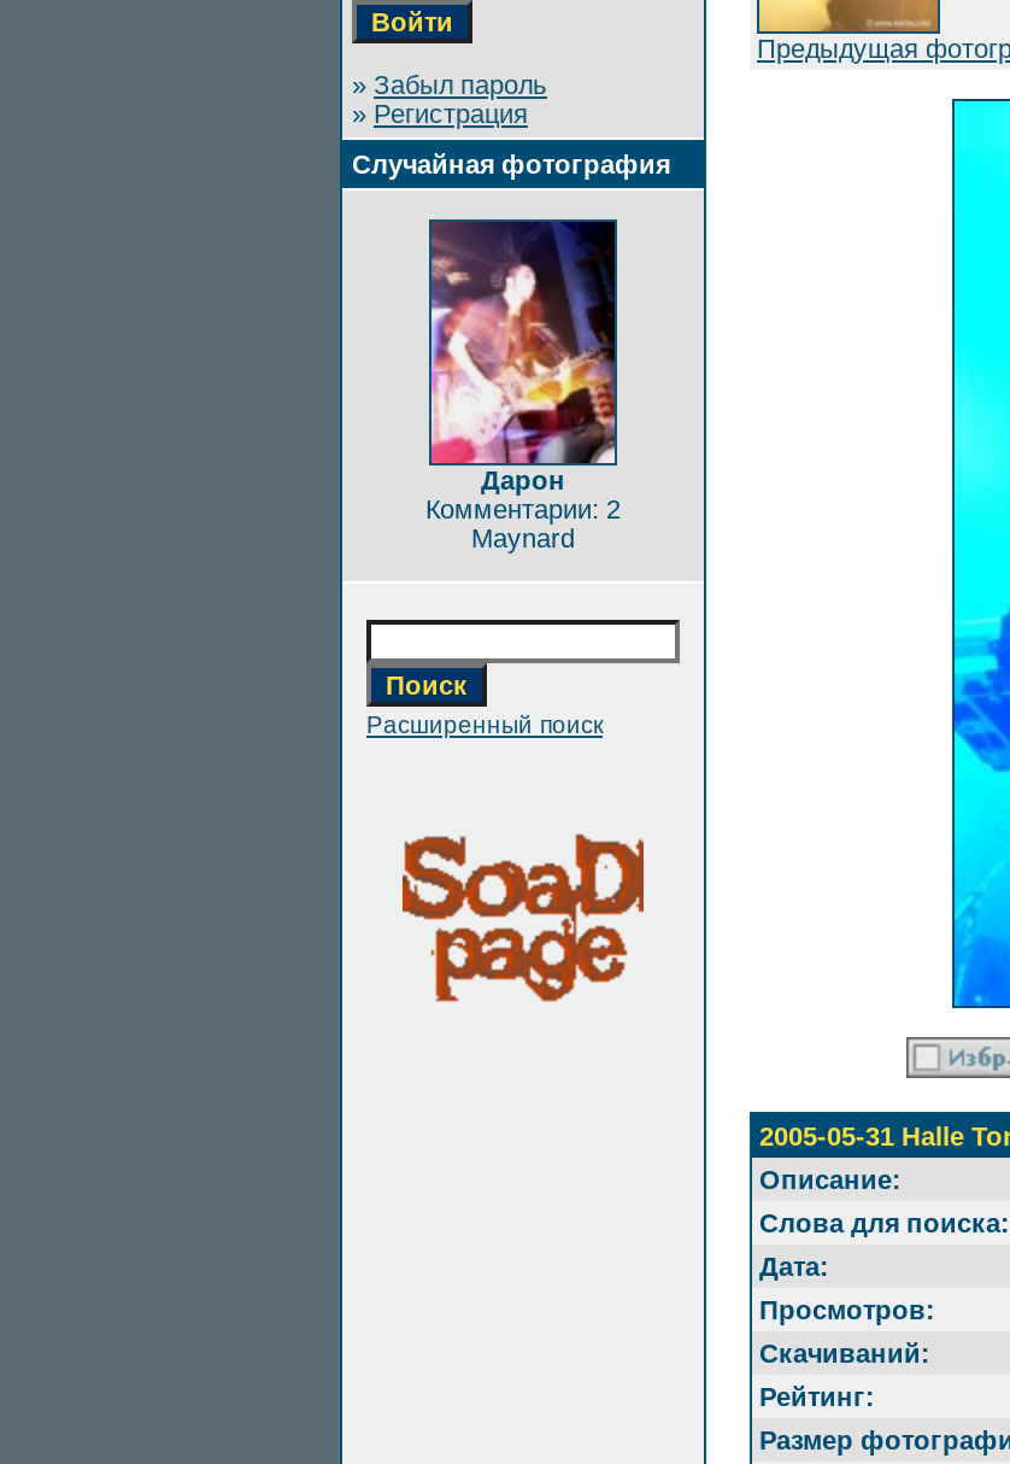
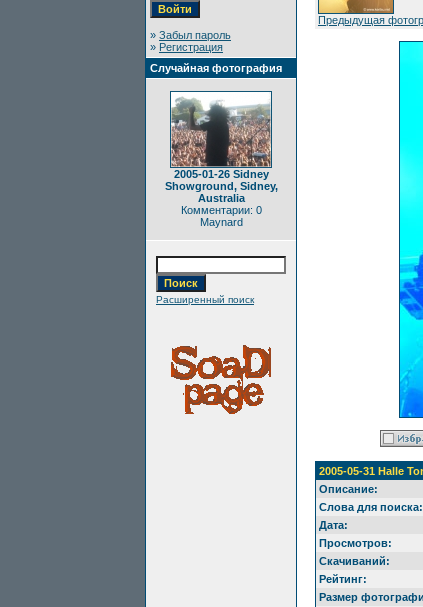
[400,219,646,523] [image] | Дарон | Комментарии: 2 -> [164,90,277,216] [image] | 2005-01-26 Sidney | Showground, Sidney, | Australia | Комментарии: 0

